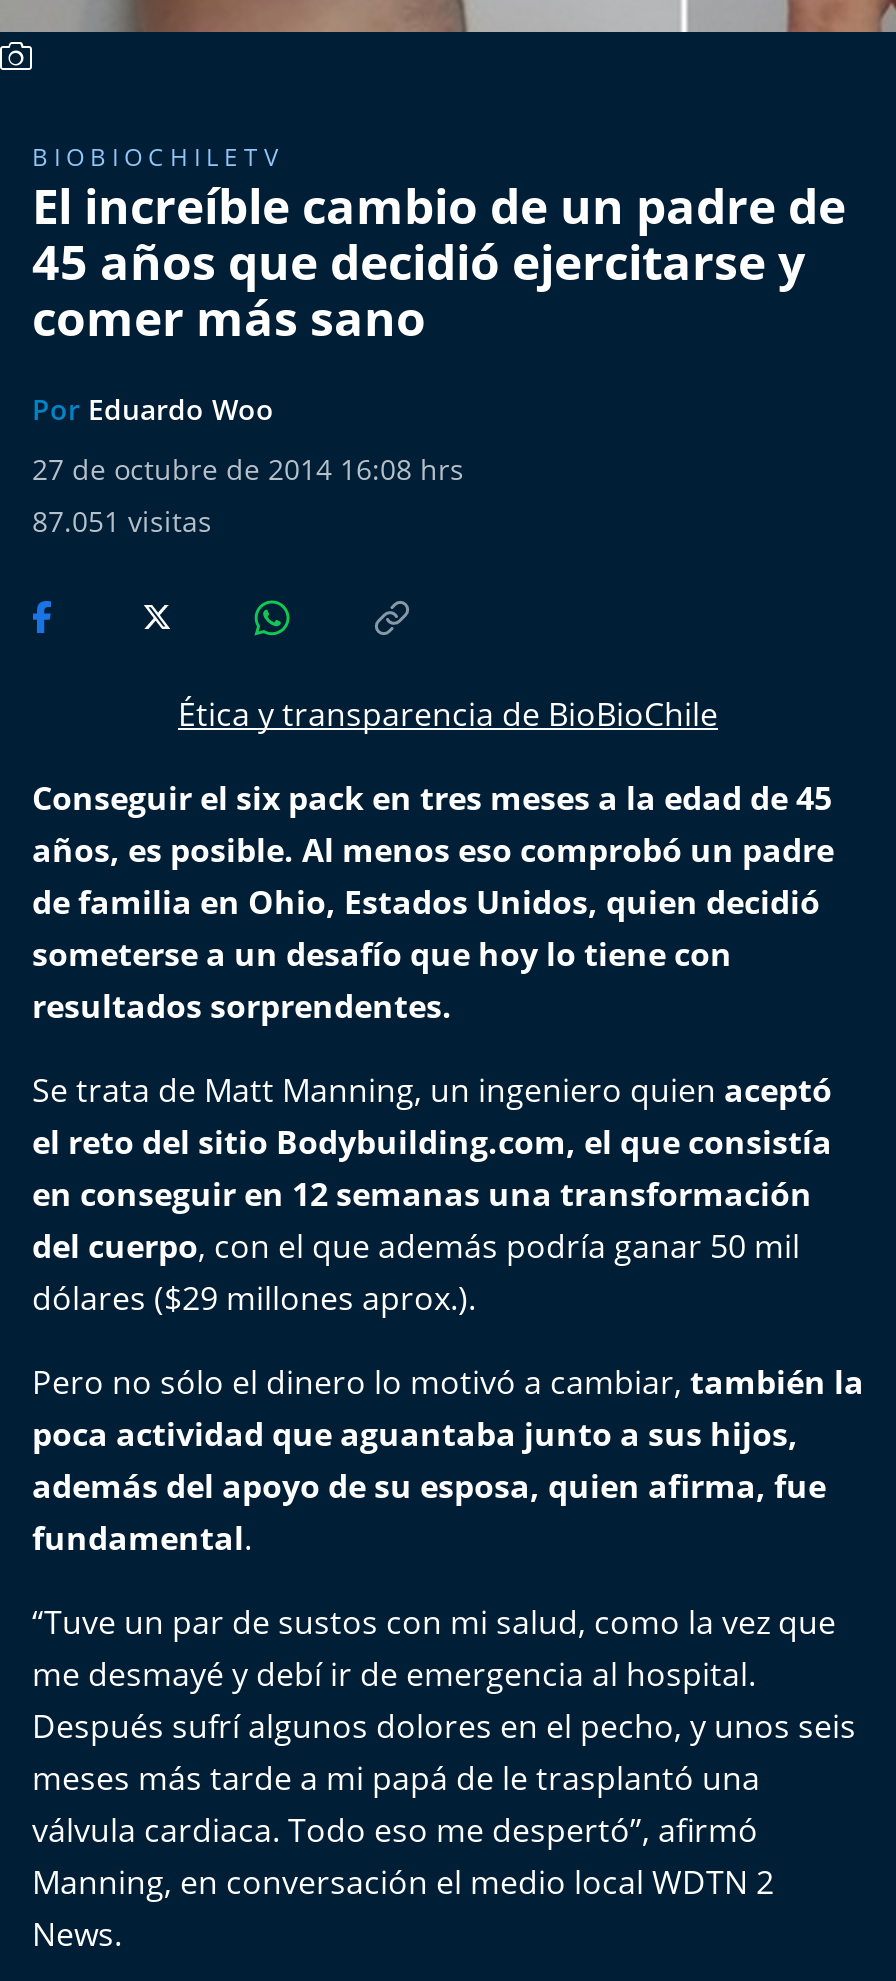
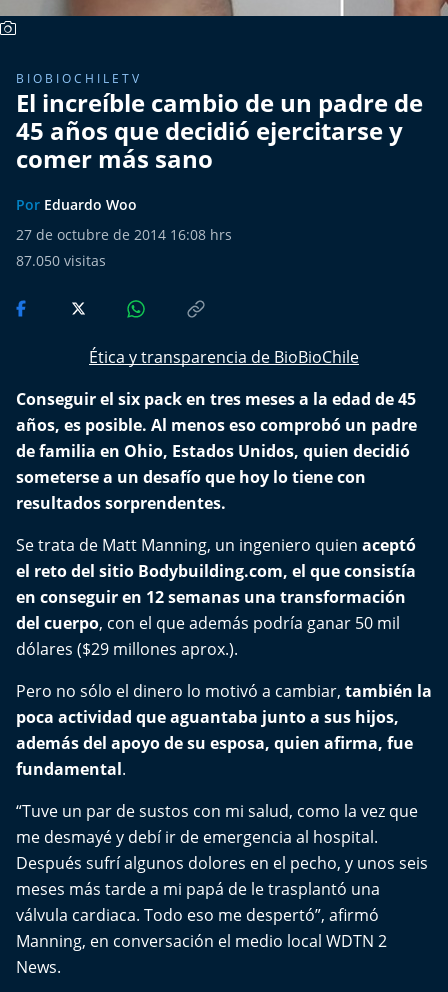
[32,502,212,540] 87.051 visitas -> [16,251,106,270] 87.050 visitas

